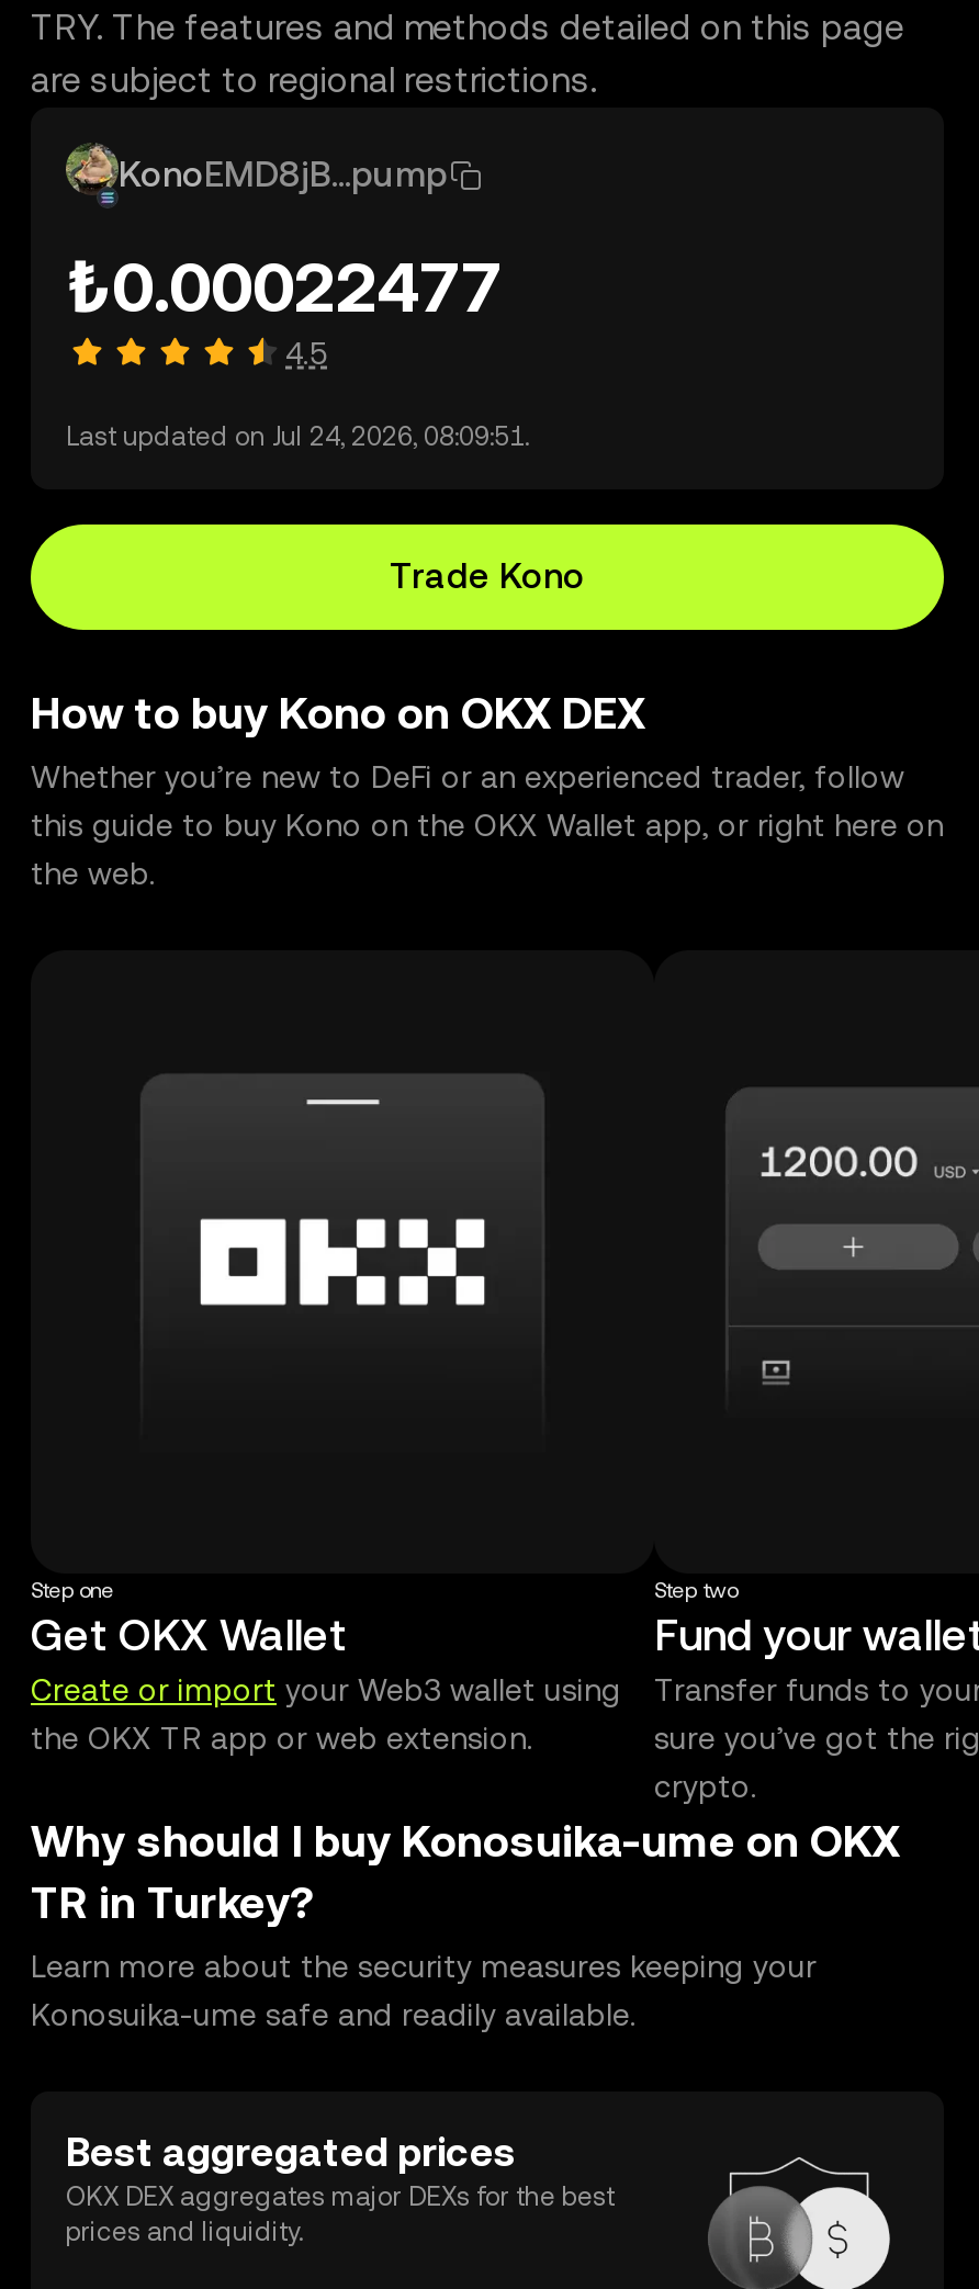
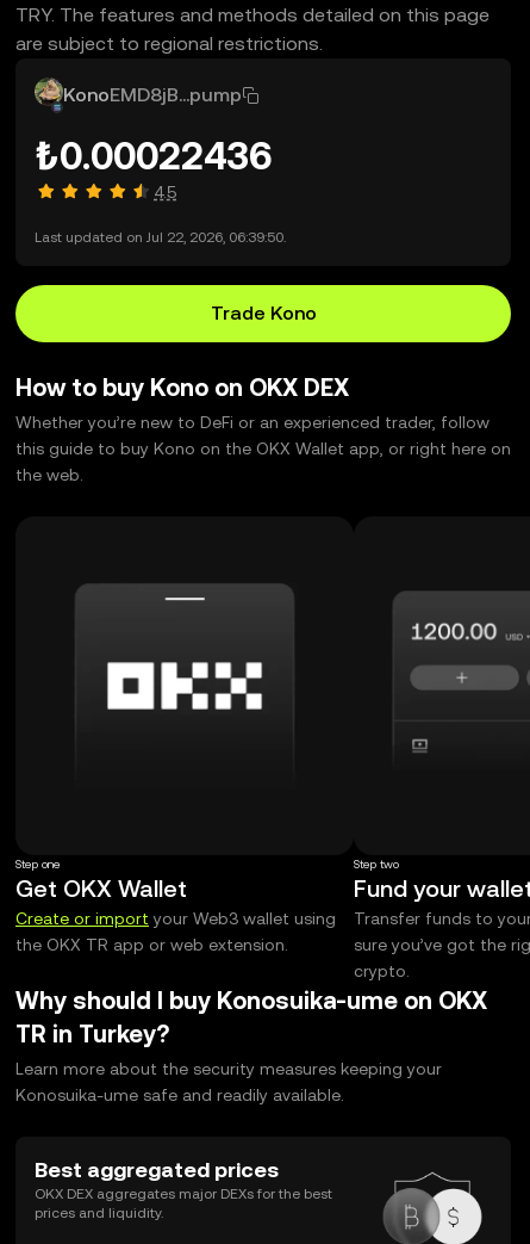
[66,246,503,327] ₺0.00022477 -> [35,134,272,178] ₺0.00022436
[66,421,529,452] Last updated on Jul 24, 2026, 08:09:51. -> [35,229,286,246] Last updated on Jul 22, 2026, 06:39:50.

